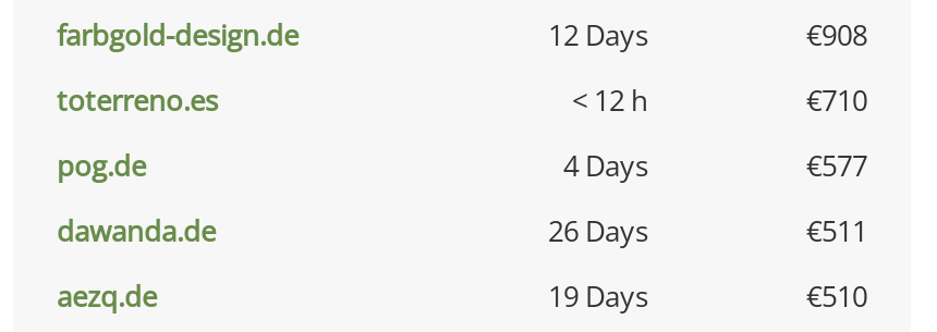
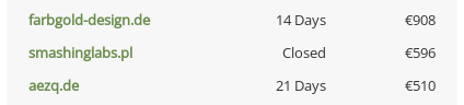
[548,15,648,54] 12 Days -> [275,10,326,30] 14 Days
[57,81,867,250] toterreno.es | < 12 h | €710 | pog.de | 4 Days | €577 | dawanda.de | 26 Days | €511 -> [28,43,436,62] smashinglabs.pl | Closed | €596
[548,276,648,316] 19 Days -> [275,75,326,95] 21 Days

